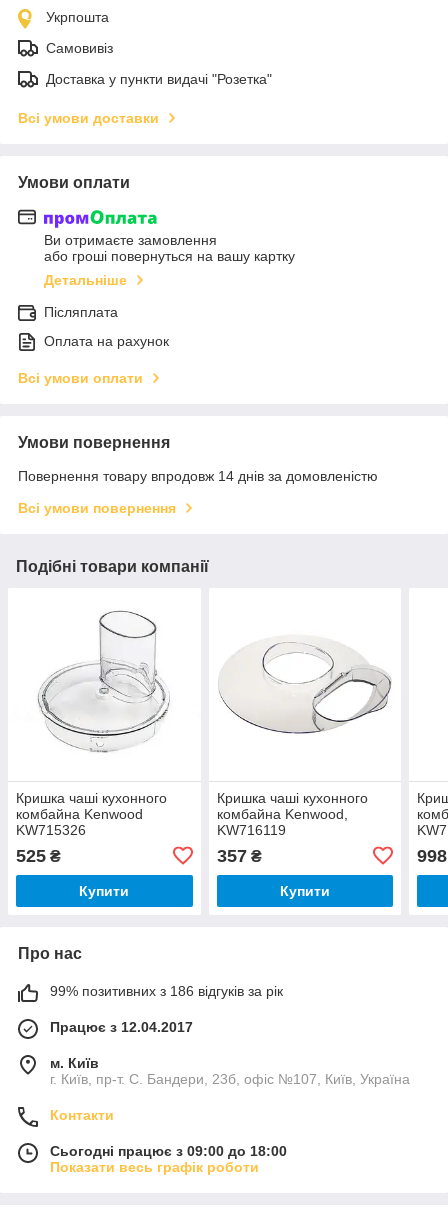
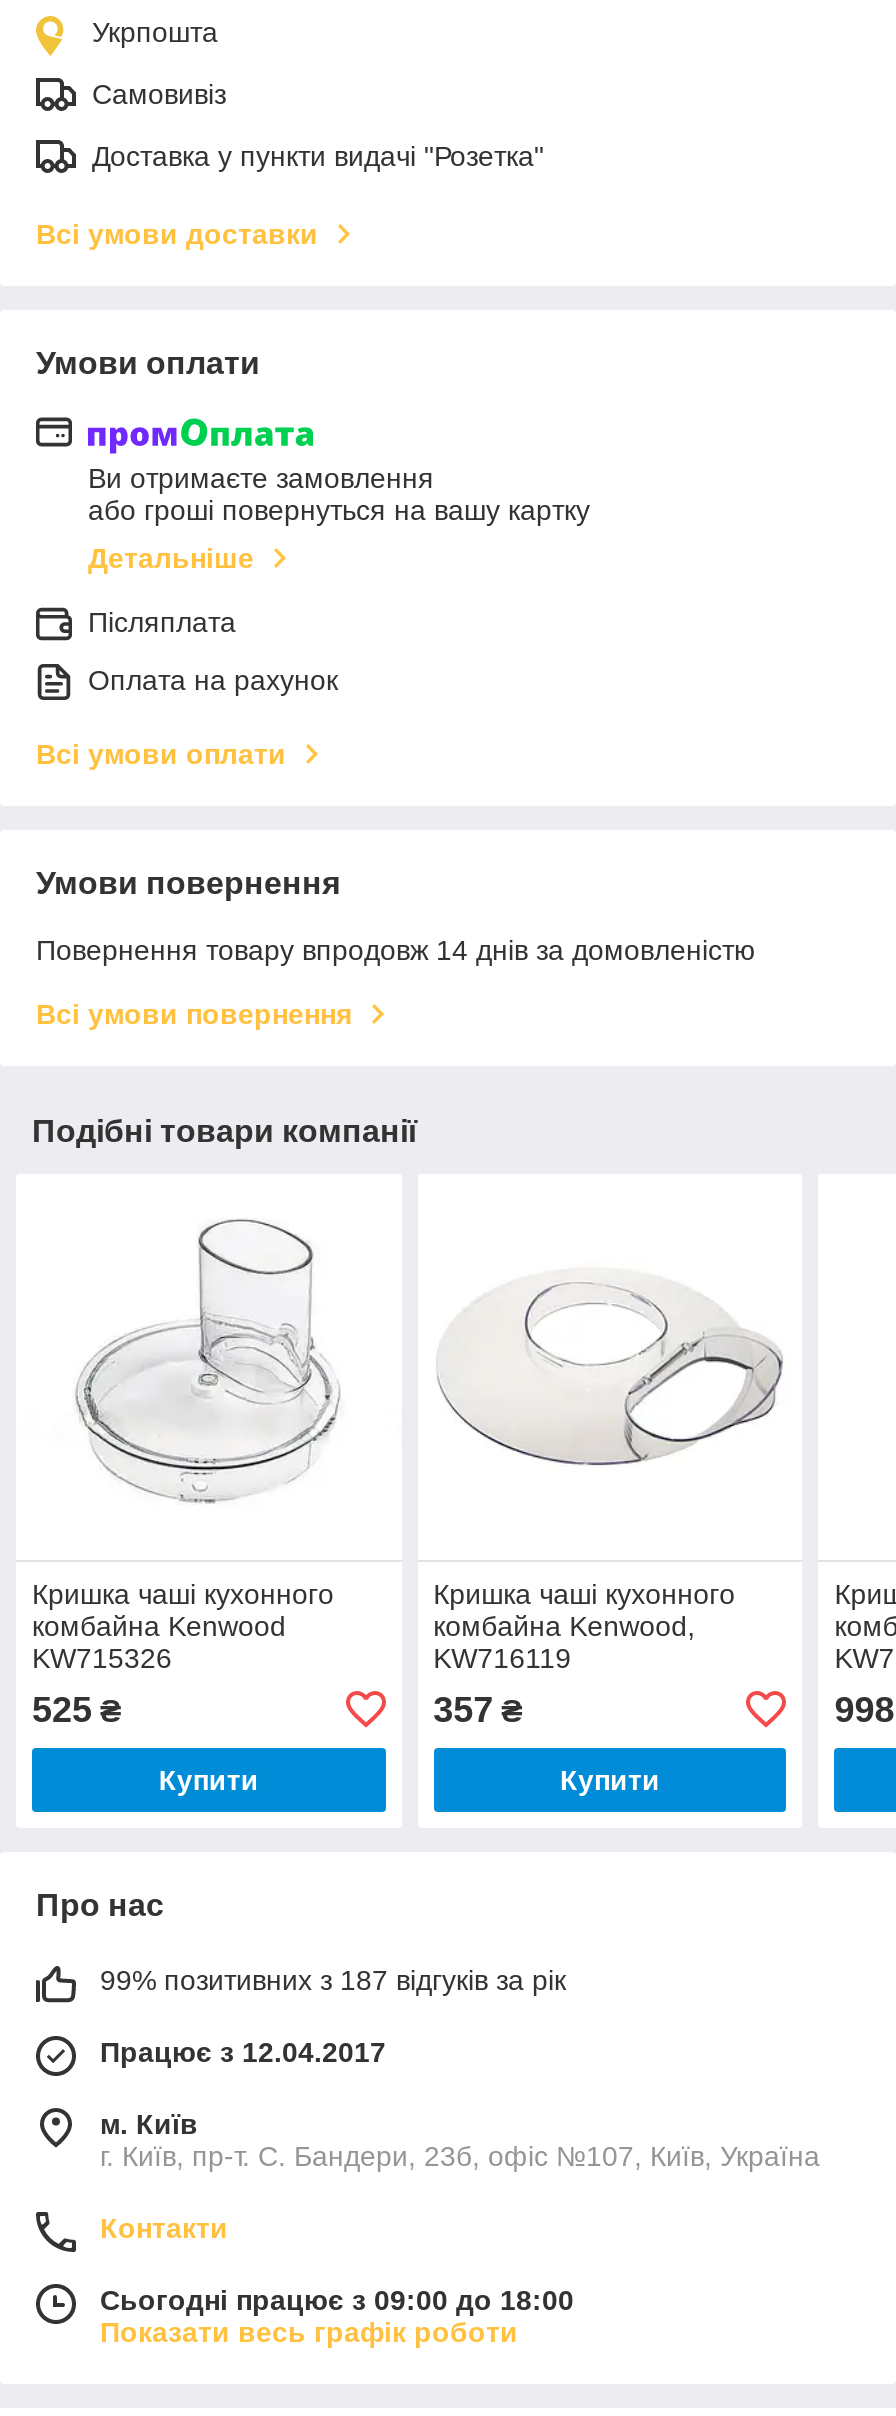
[50,983,283,999] 99% позитивних з 186 відгуків за рік -> [100,1964,566,1996] 99% позитивних з 187 відгуків за рік

